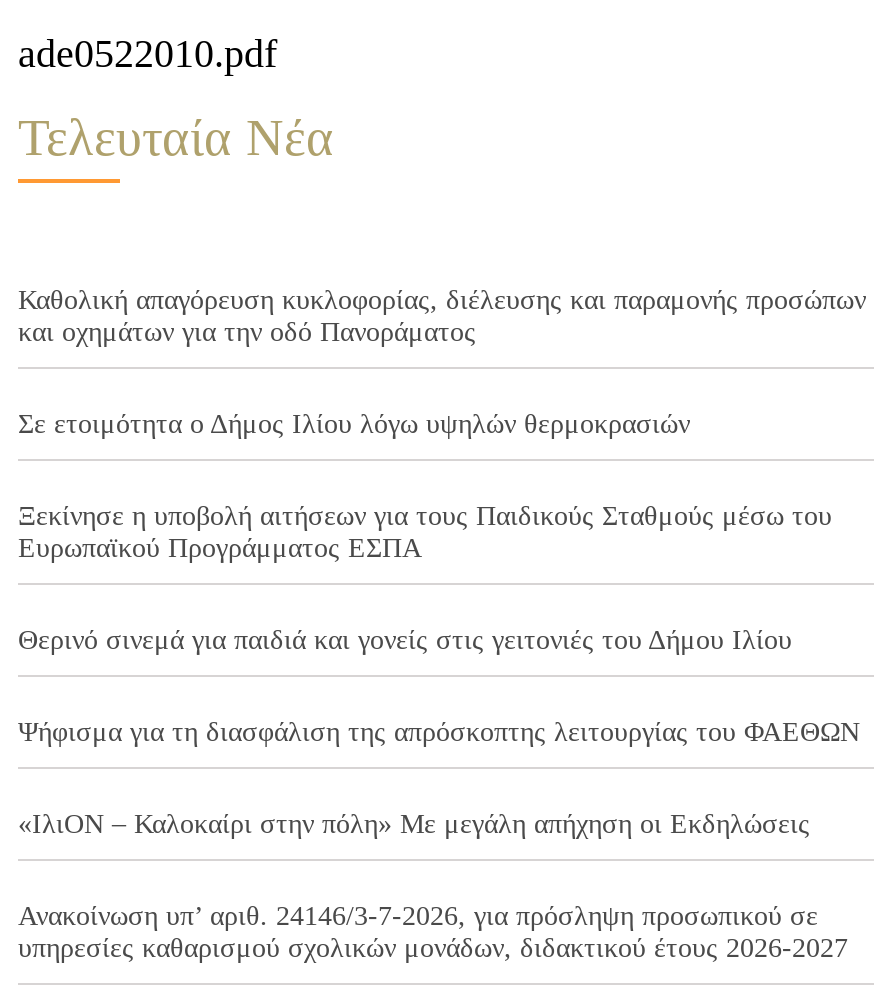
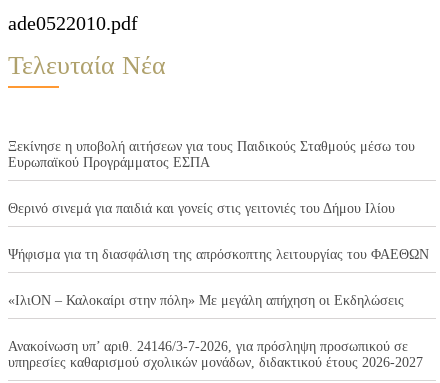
[18,285,866,439] Καθολική απαγόρευση κυκλοφορίας, διέλευσης και παραμονής προσώπων | και οχημάτων για την οδό Πανοράματος | Σε ετοιμότητα ο Δήμος Ιλίου λόγω υψηλών θερμοκρασιών -> none

